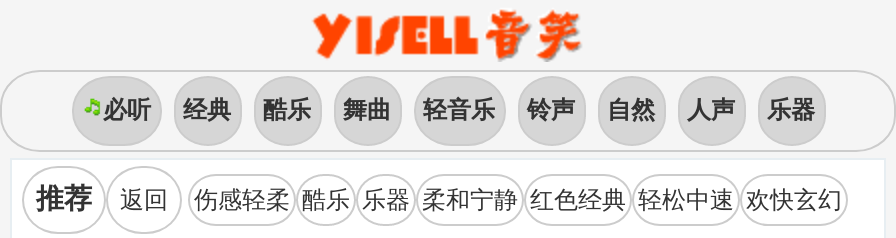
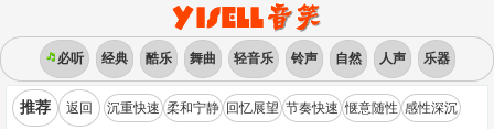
[194,186,842,214] 伤感轻柔 酷乐 乐器 柔和宁静 红色经典 轻松中速 欢快玄幻 -> [107,100,458,116] 沉重快速 柔和宁静 回忆展望 节奏快速 惬意随性 感性深沉

